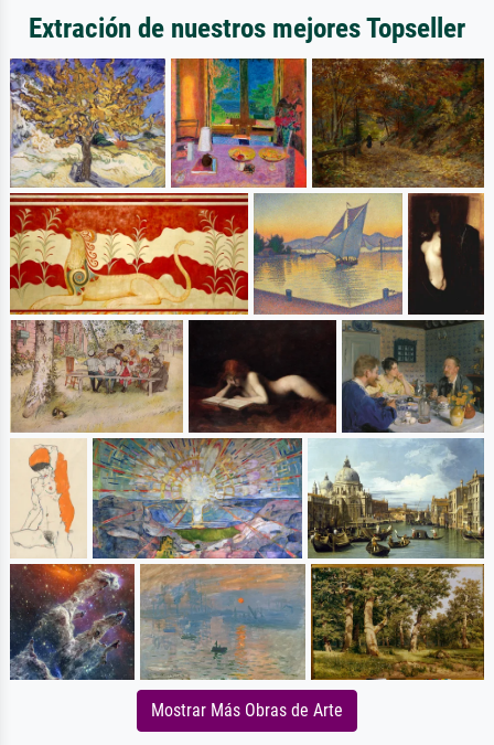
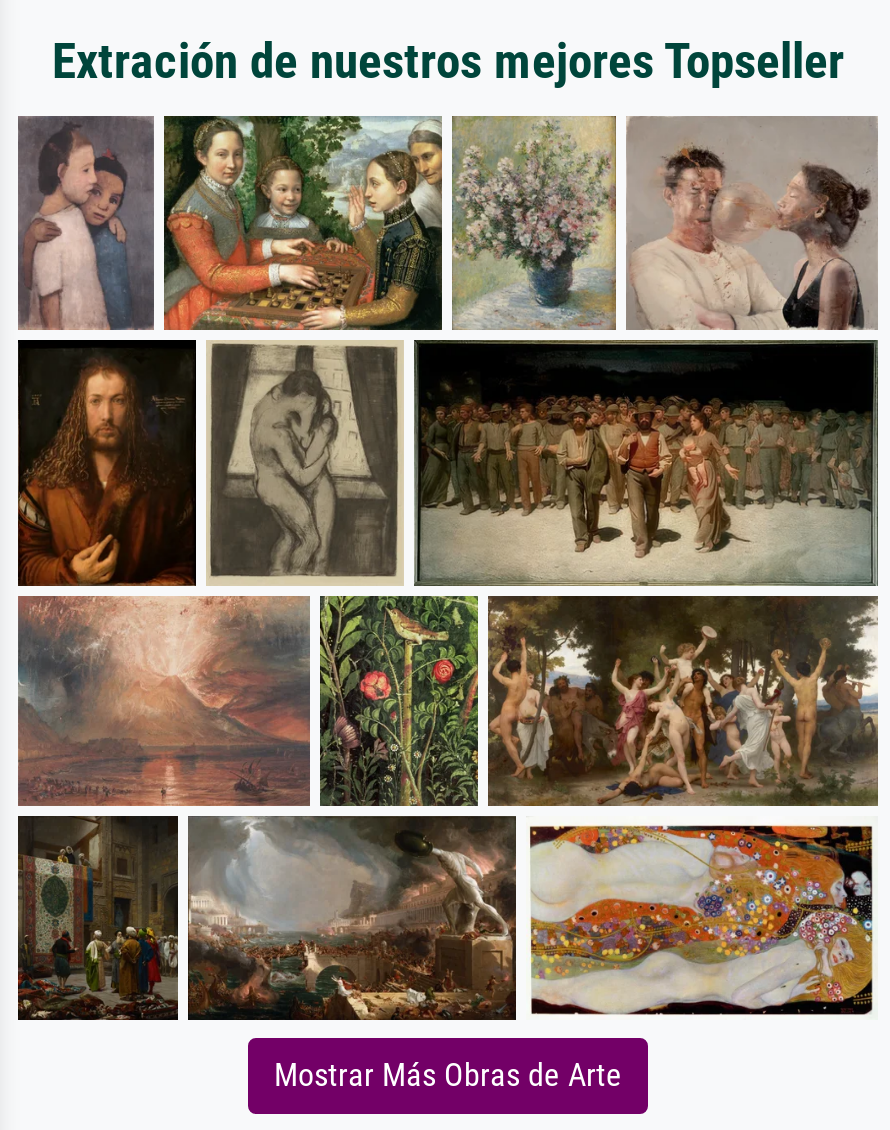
[9,57,485,681] [image] -> [16,115,880,1021] [image]

